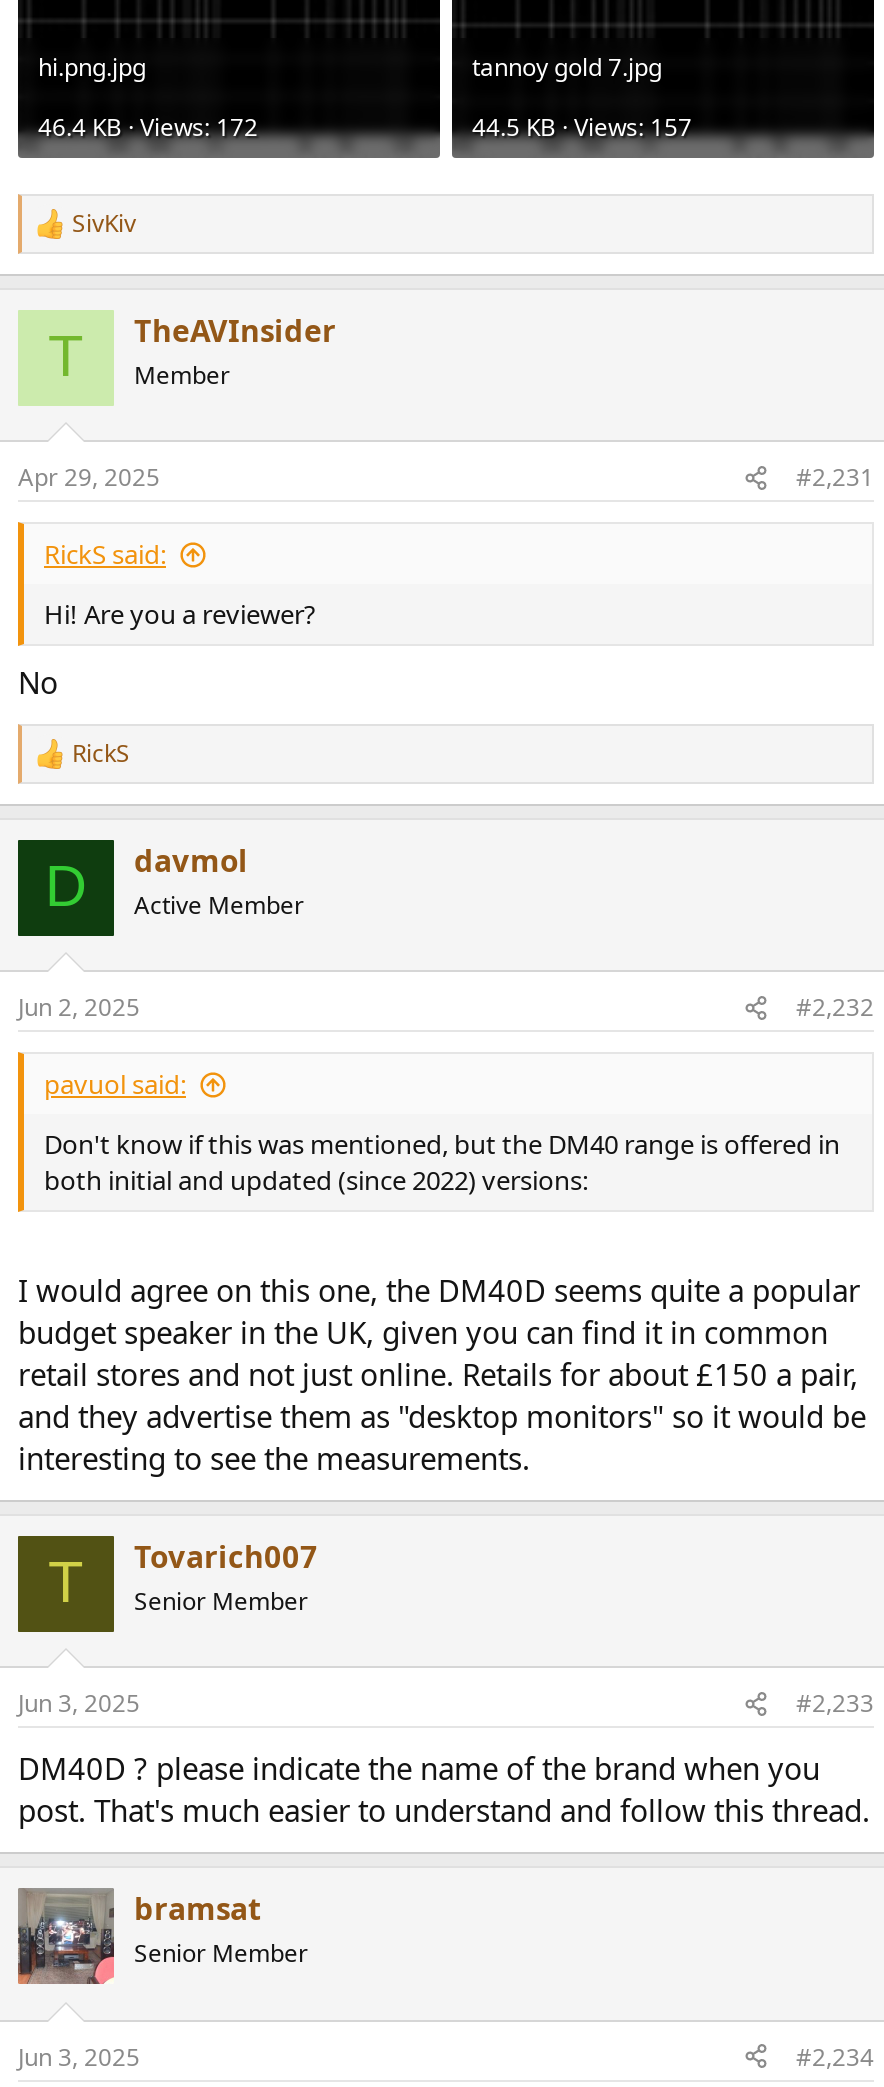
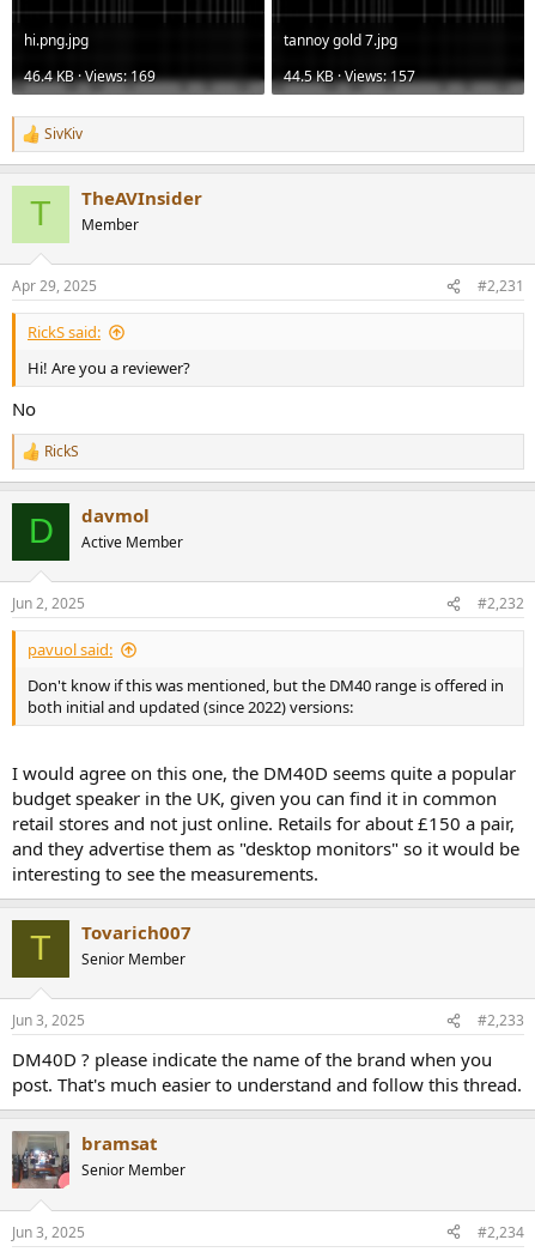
[38,110,258,144] 46.4 KB · Views: 172 -> [24,66,156,87] 46.4 KB · Views: 169

